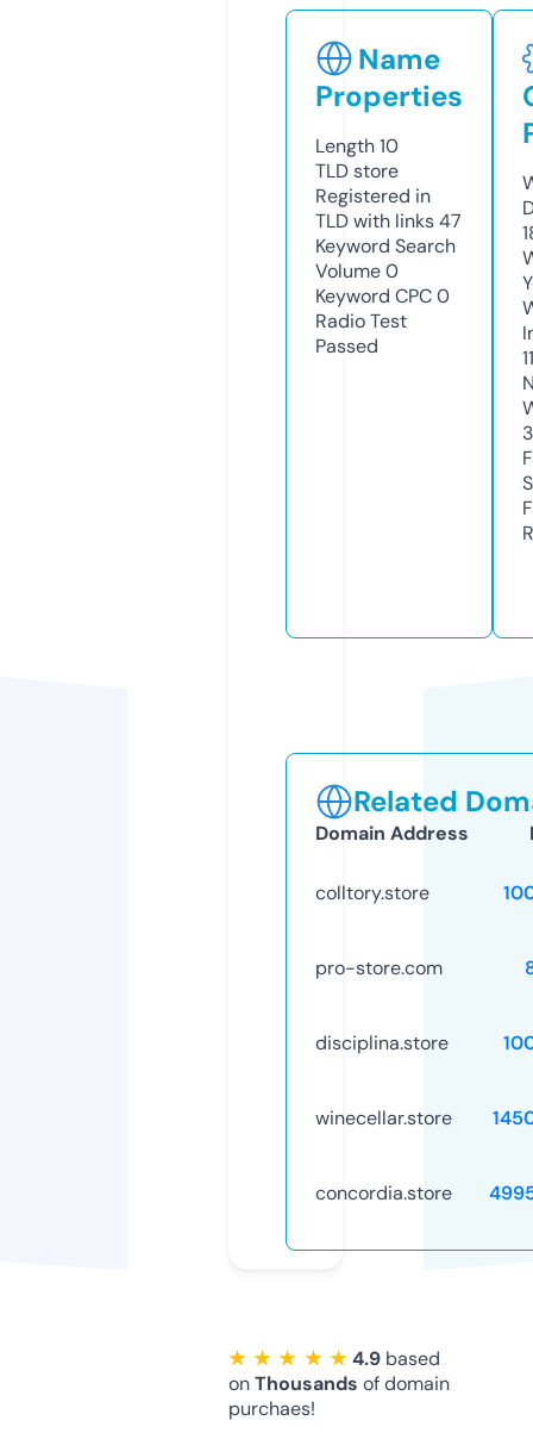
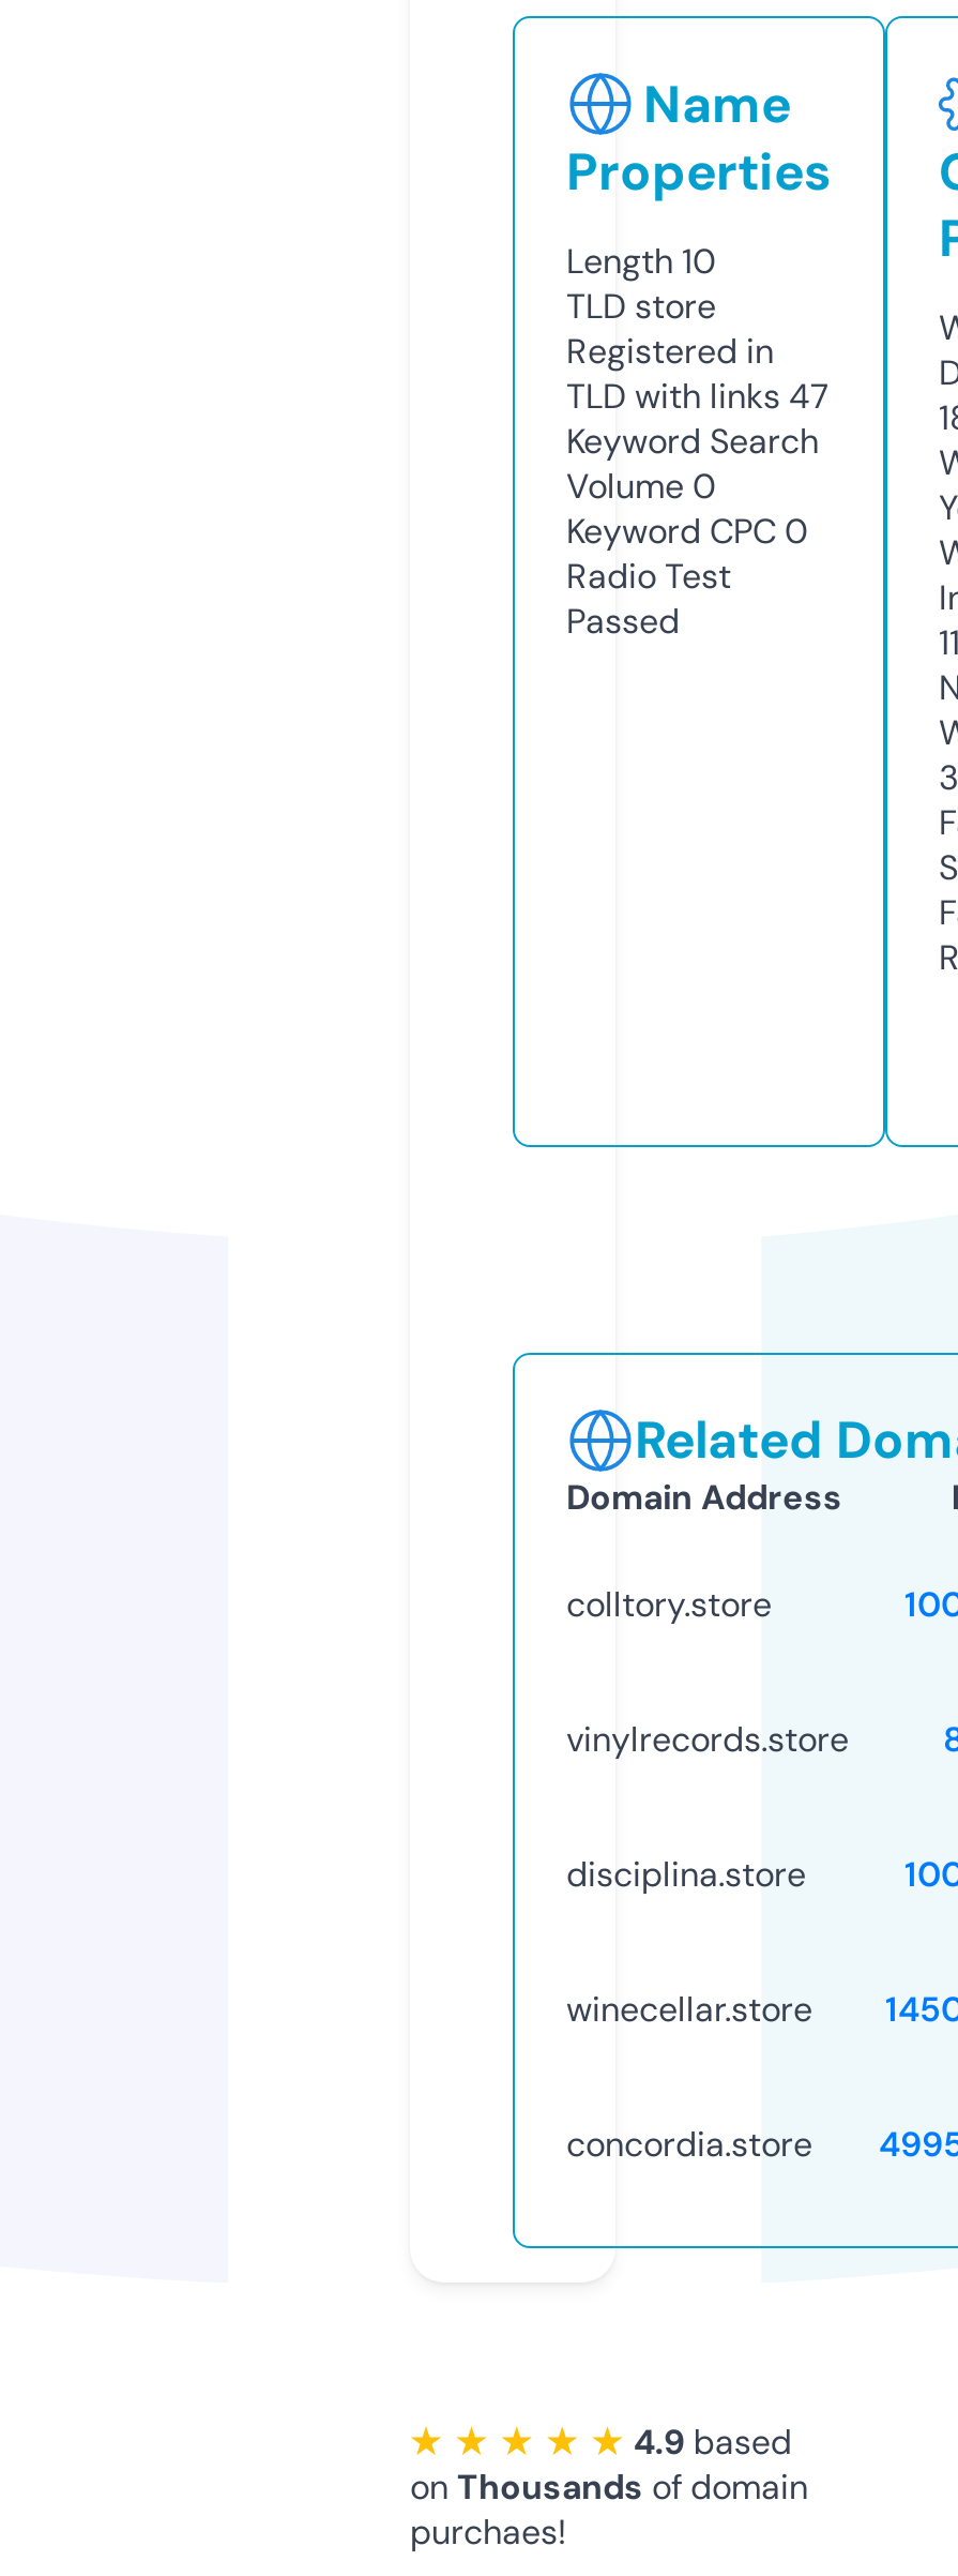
[315,955,443,980] pro-store.com -> [566,1717,849,1762] vinylrecords.store

